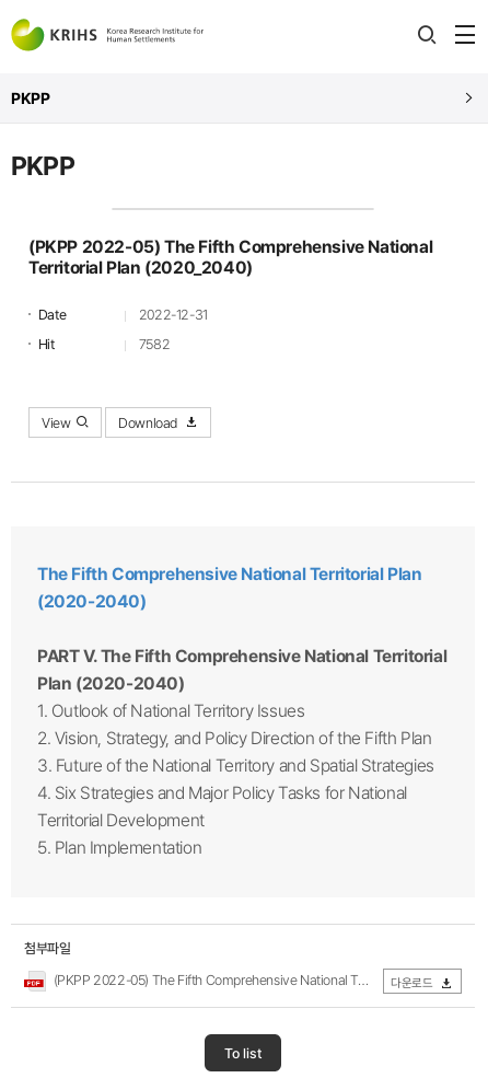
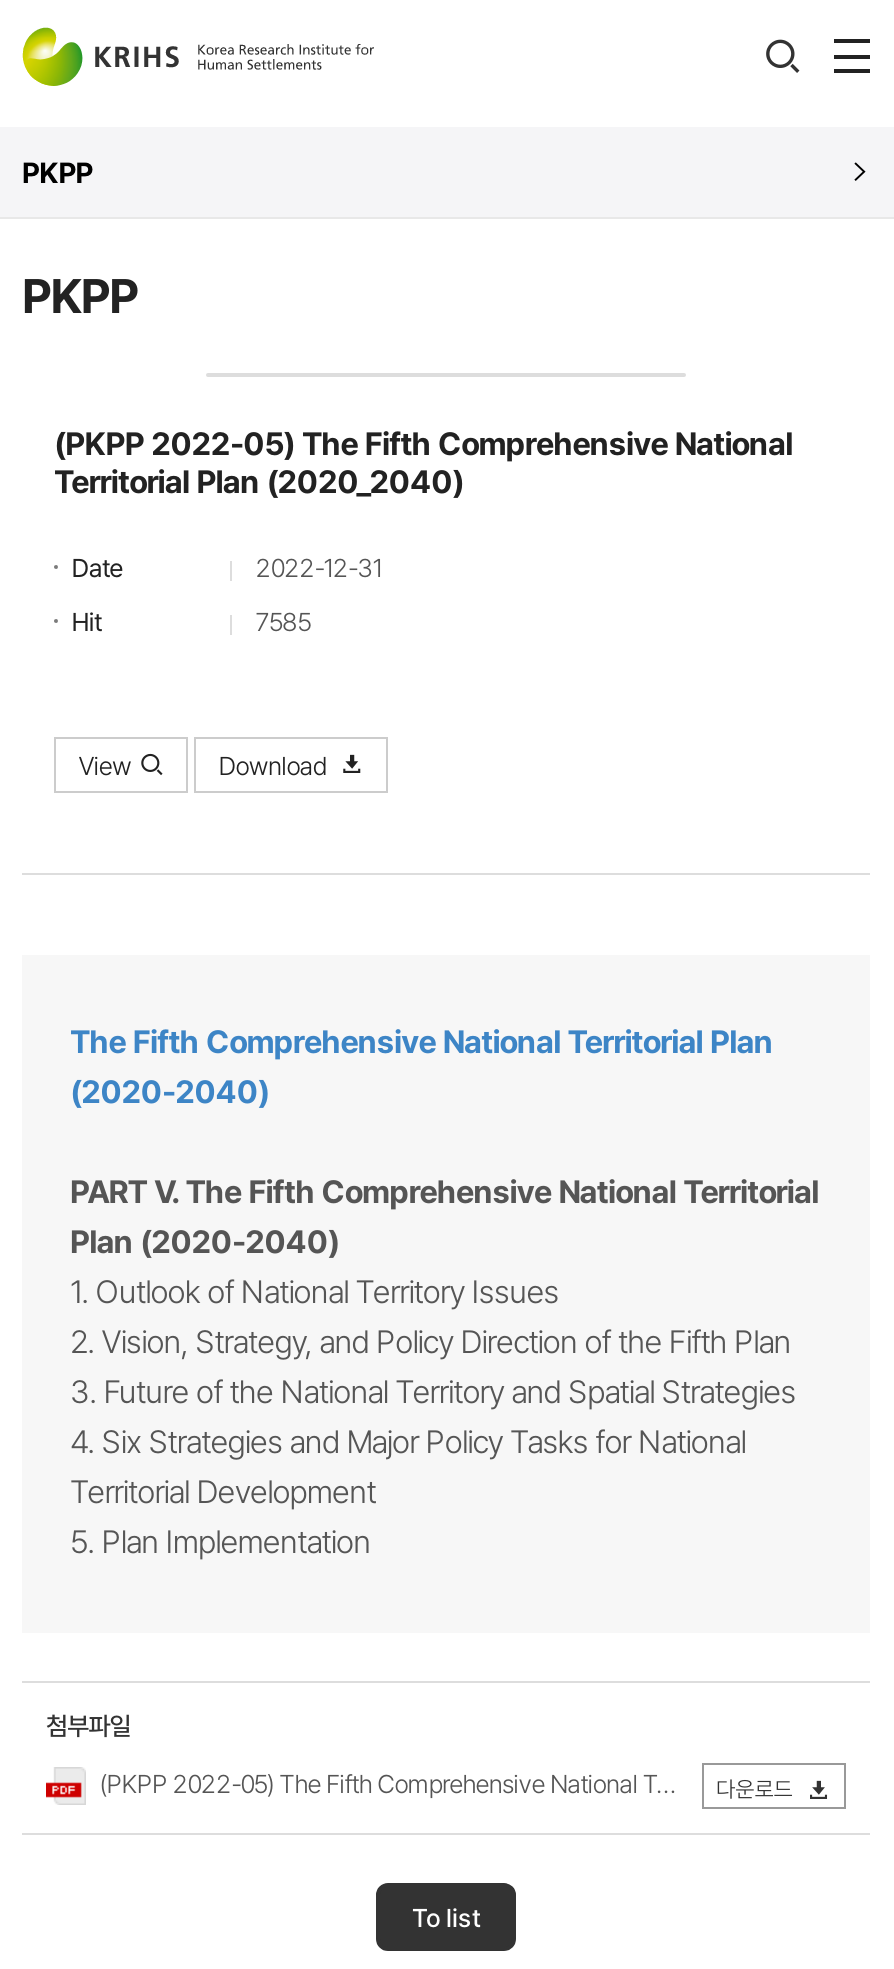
[139,336,170,352] 7582 -> [256,607,310,637] 7585

